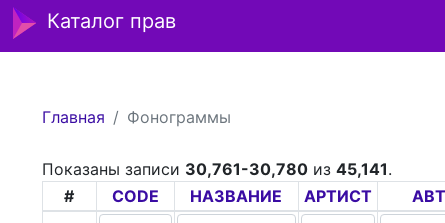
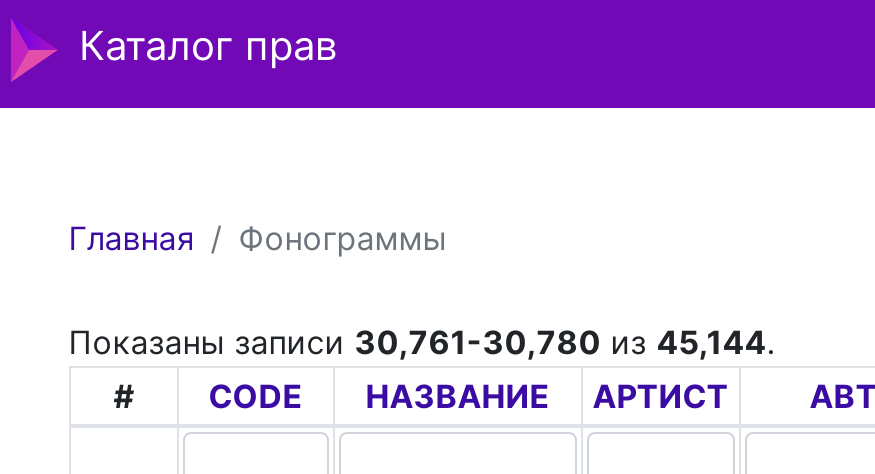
[42,159,392,179] Показаны записи 30,761-30,780 из 45,141. -> [69,322,775,362] Показаны записи 30,761-30,780 из 45,144.

